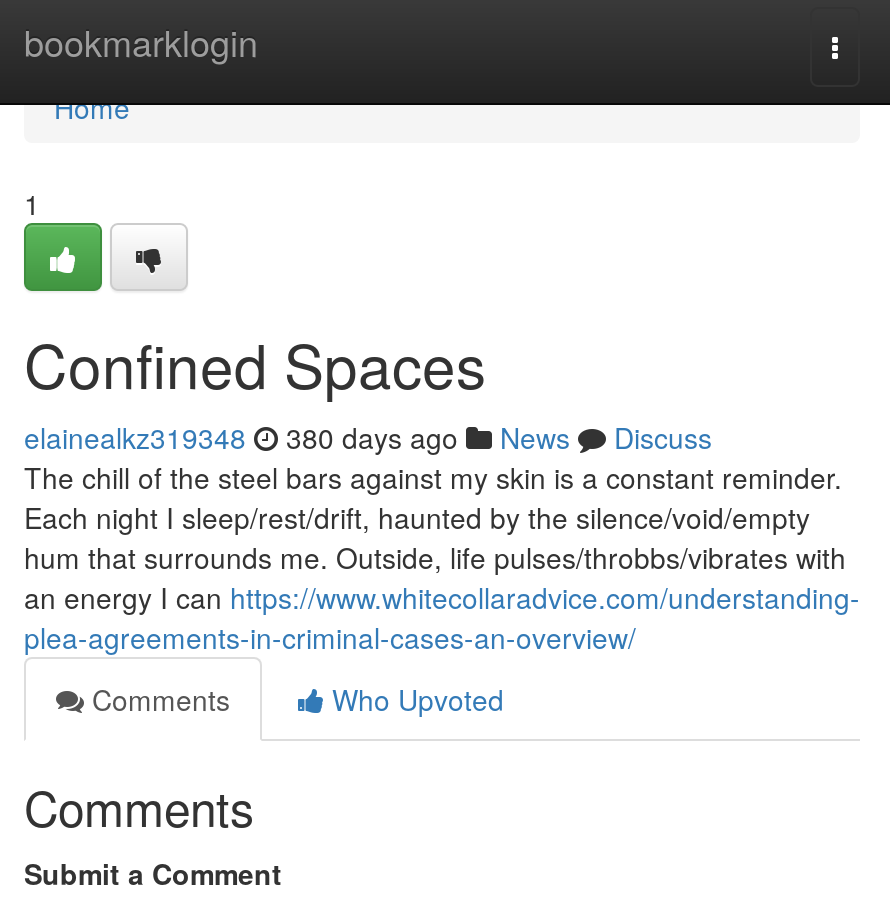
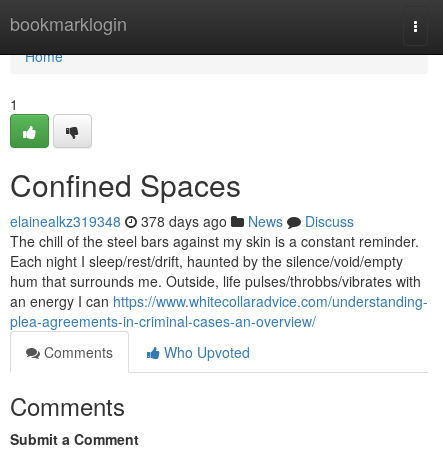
[24,417,712,457] elainealkz319348 380 days ago News Discuss -> [10,211,354,231] elainealkz319348 378 days ago News Discuss

